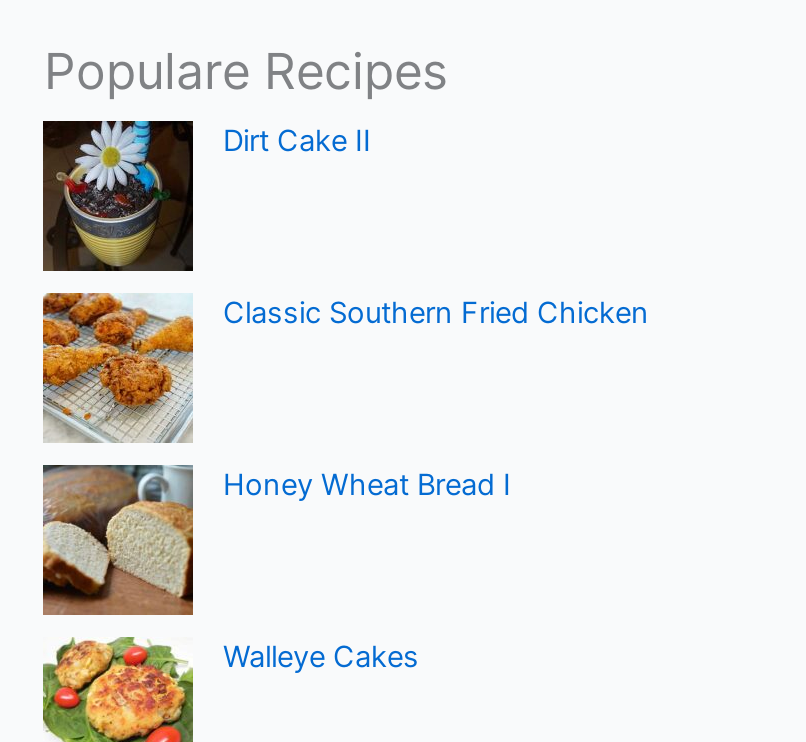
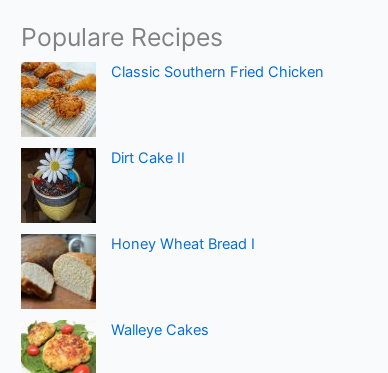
moved [41,118,371,274] -> [20,147,185,223]: [image] | Dirt Cake II
moved [223,295,649,331] -> [111,63,324,81]: Classic Southern Fried Chicken

